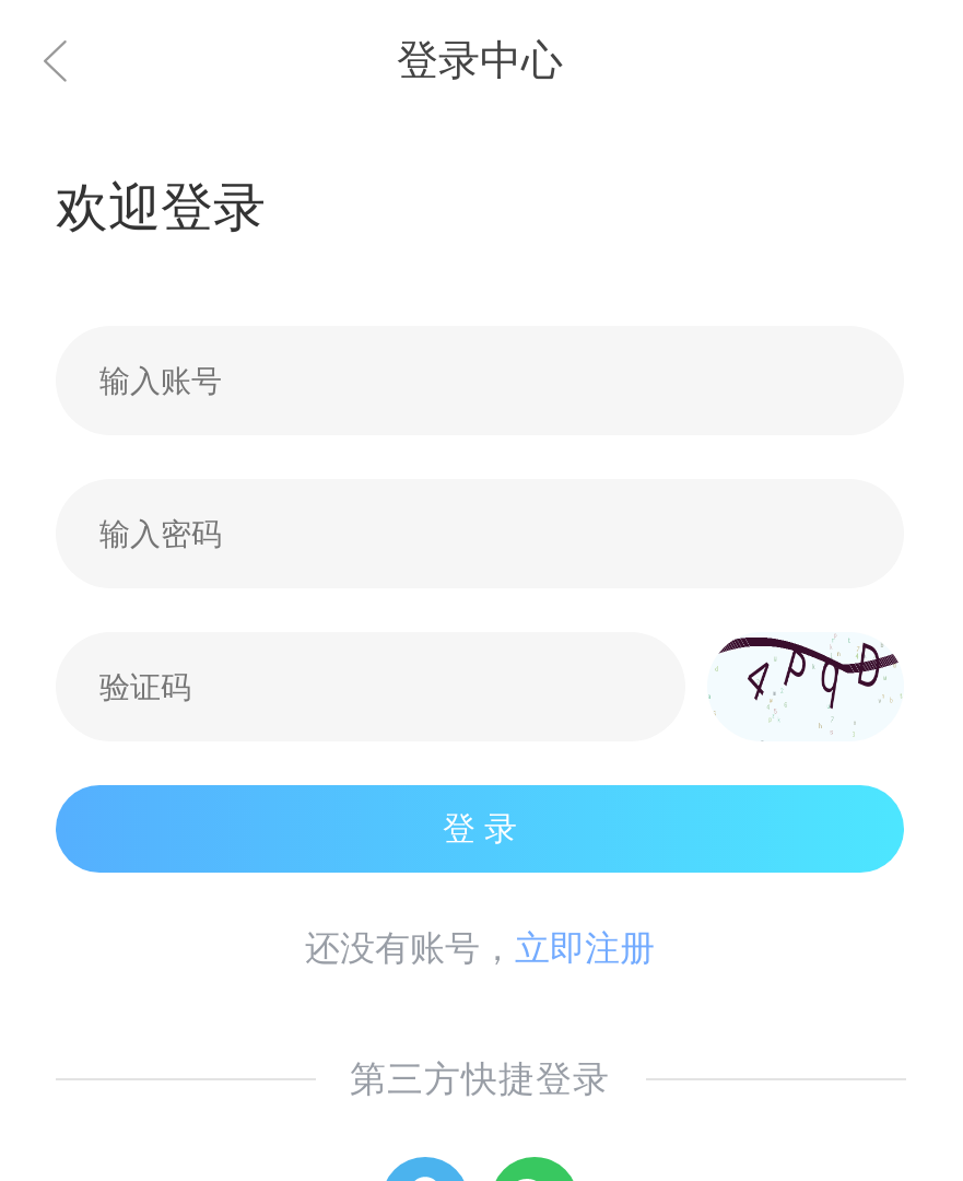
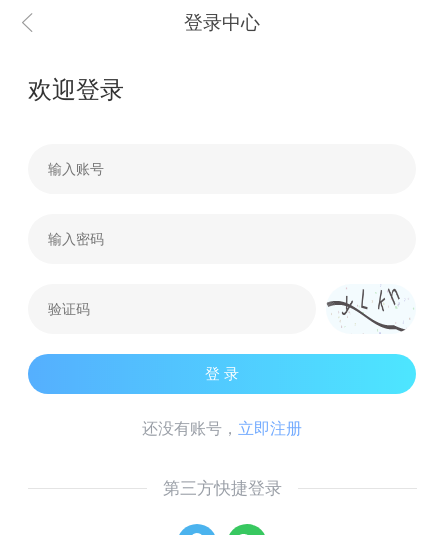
[709,634,900,735] [image] -> [326,286,413,332] [image]

